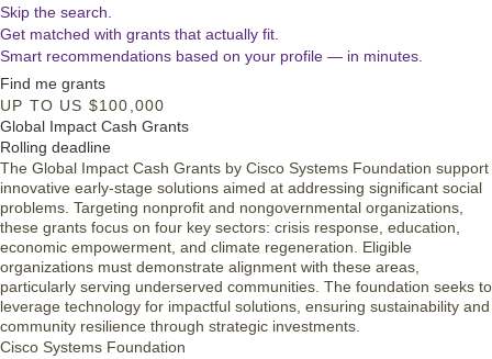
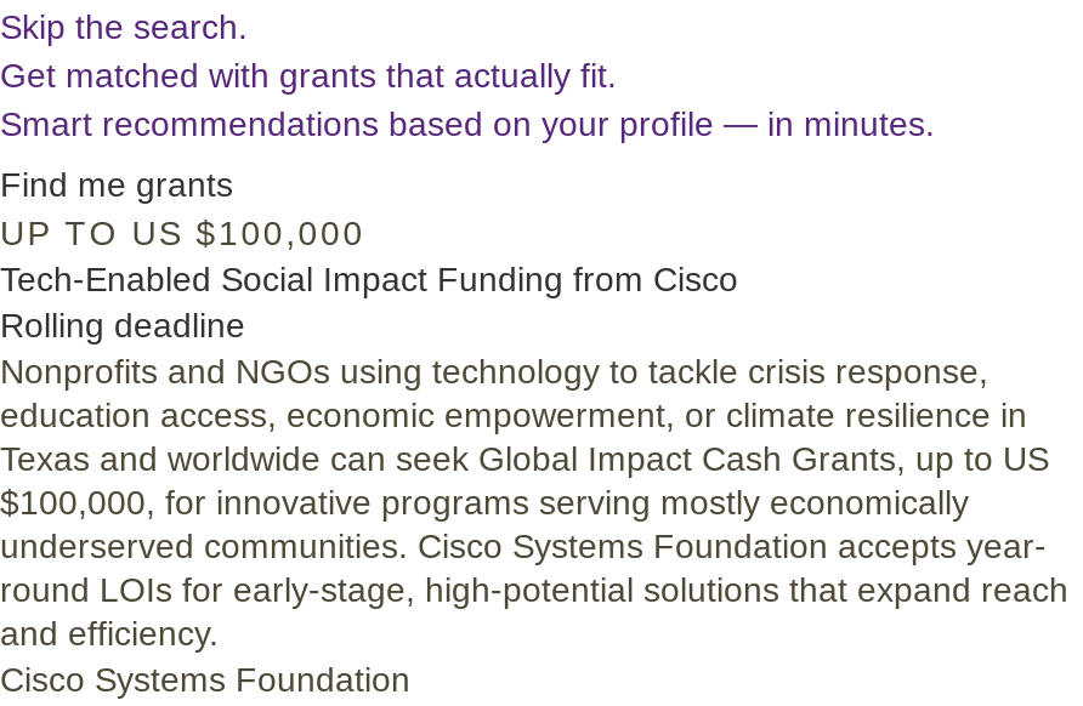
[0,117,189,135] Global Impact Cash Grants -> [0,260,738,298] Tech-Enabled Social Impact Funding from Cisco
[0,159,492,335] The Global Impact Cash Grants by Cisco Systems Foundation support | innovative early-stage solutions aimed at addressing significant social | problems. Targeting nonprofit and nongovernmental organizations, | these grants focus on four key sectors: crisis response, education, | economic empowerment, and climate regeneration. Eligible | organizations must demonstrate alignment with these areas, | particularly serving underserved communities. The foundation seeks to | leverage technology for impactful solutions, ensuring sustainability and | community resilience through strategic investments. -> [0,352,1068,653] Nonprofits and NGOs using technology to tackle crisis response, | education access, economic empowerment, or climate resilience in | Texas and worldwide can seek Global Impact Cash Grants, up to US | $100,000, for innovative programs serving mostly economically | underserved communities. Cisco Systems Foundation accepts year- | round LOIs for early-stage, high-potential solutions that expand reach | and efficiency.

